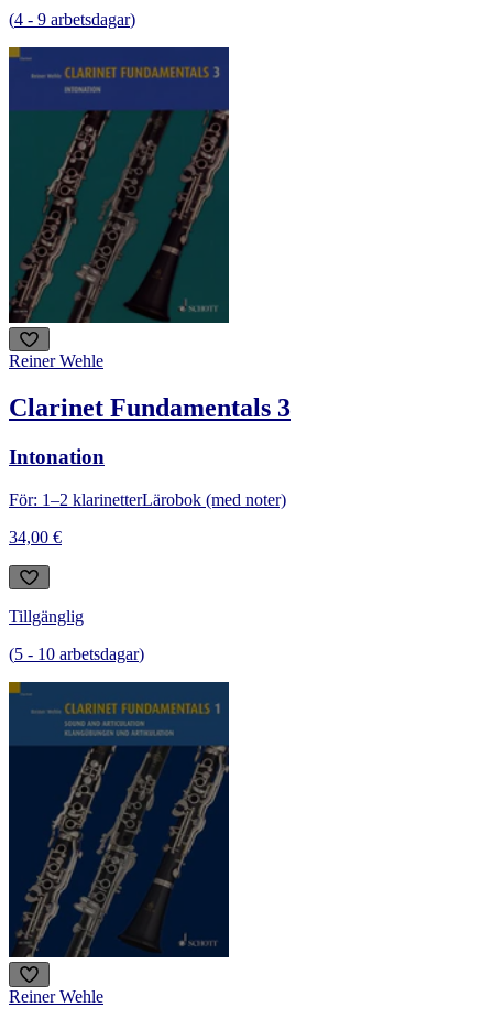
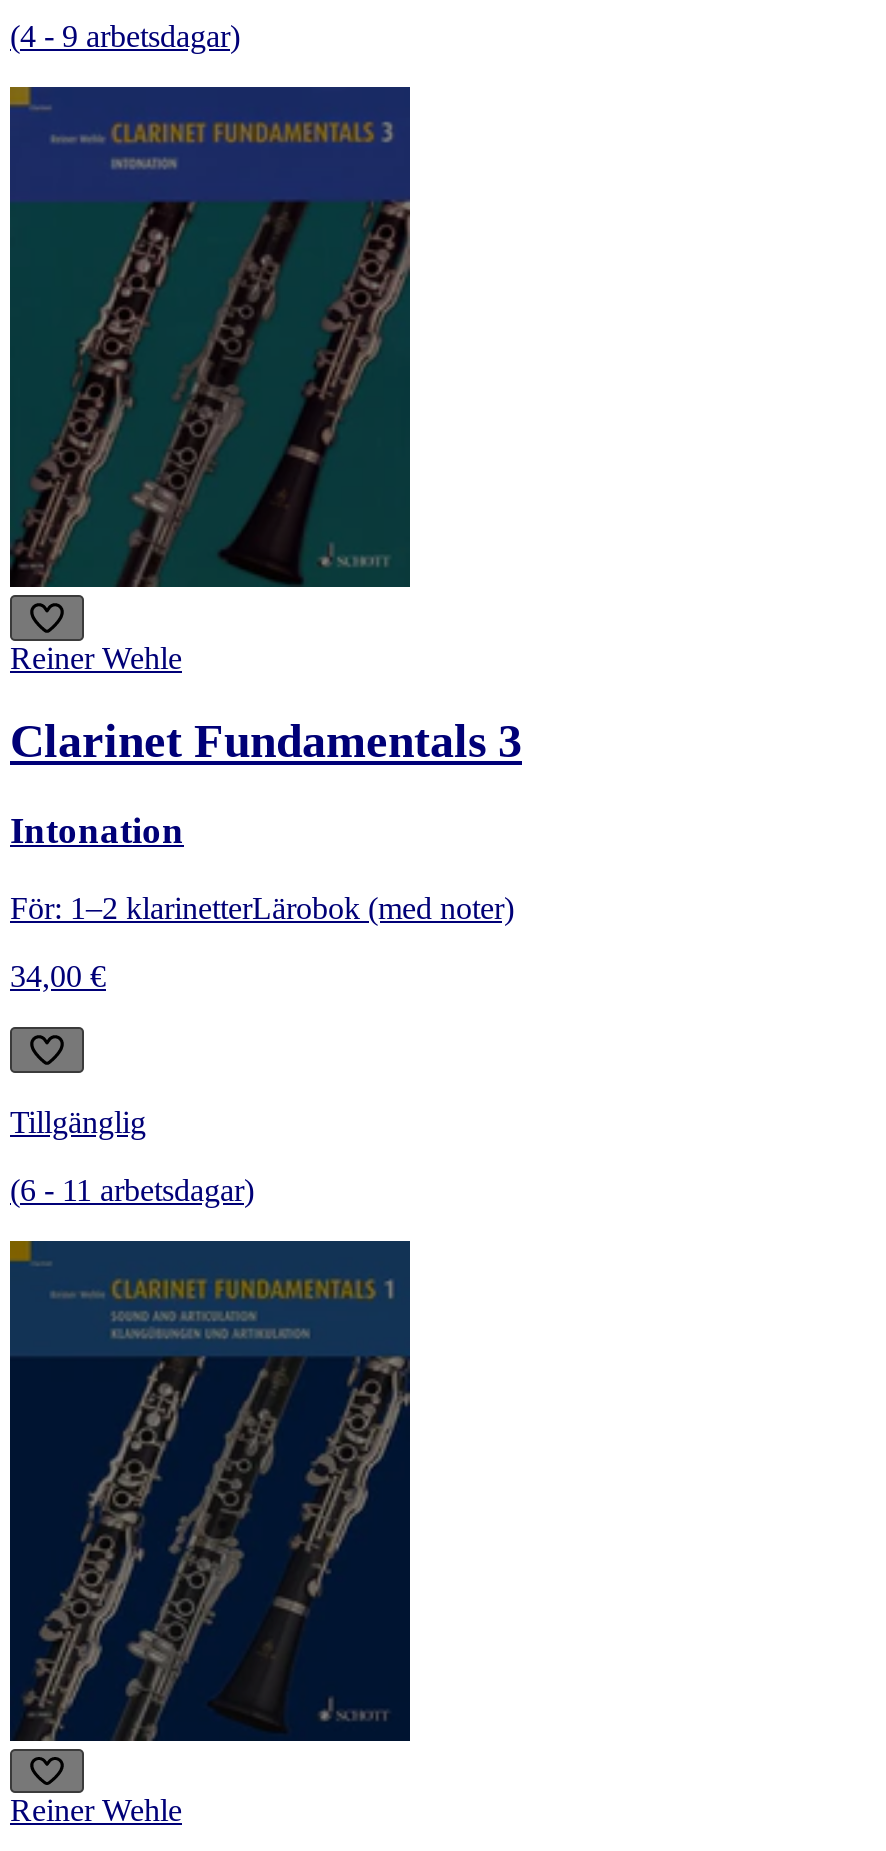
[9,645,144,664] (5 - 10 arbetsdagar) -> [10,1173,254,1207] (6 - 11 arbetsdagar)

